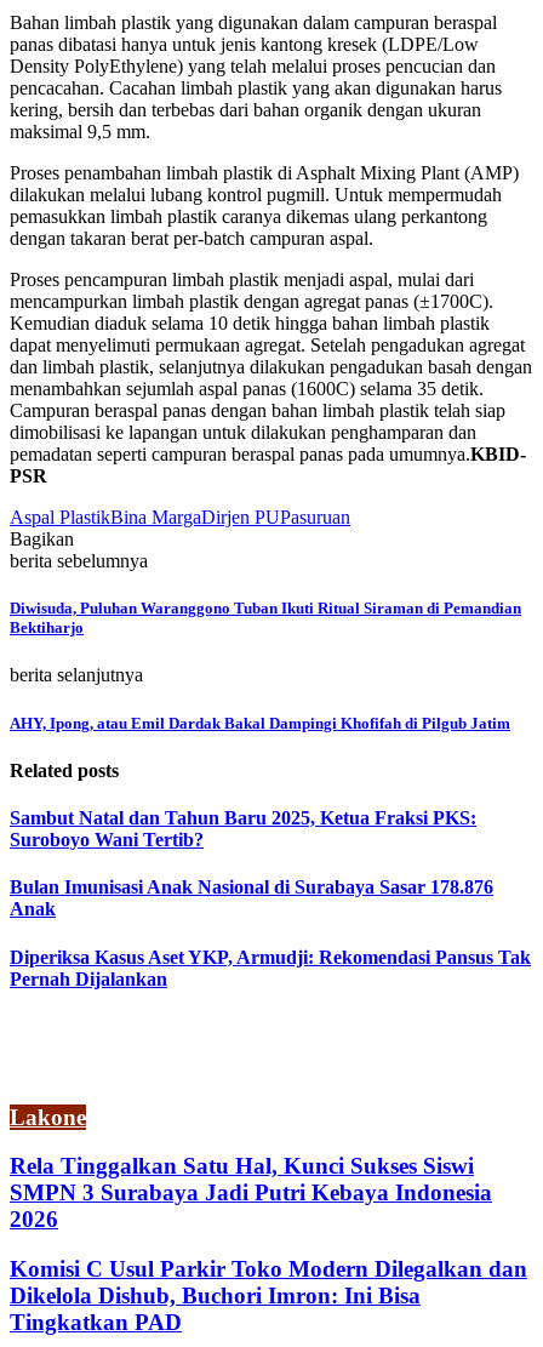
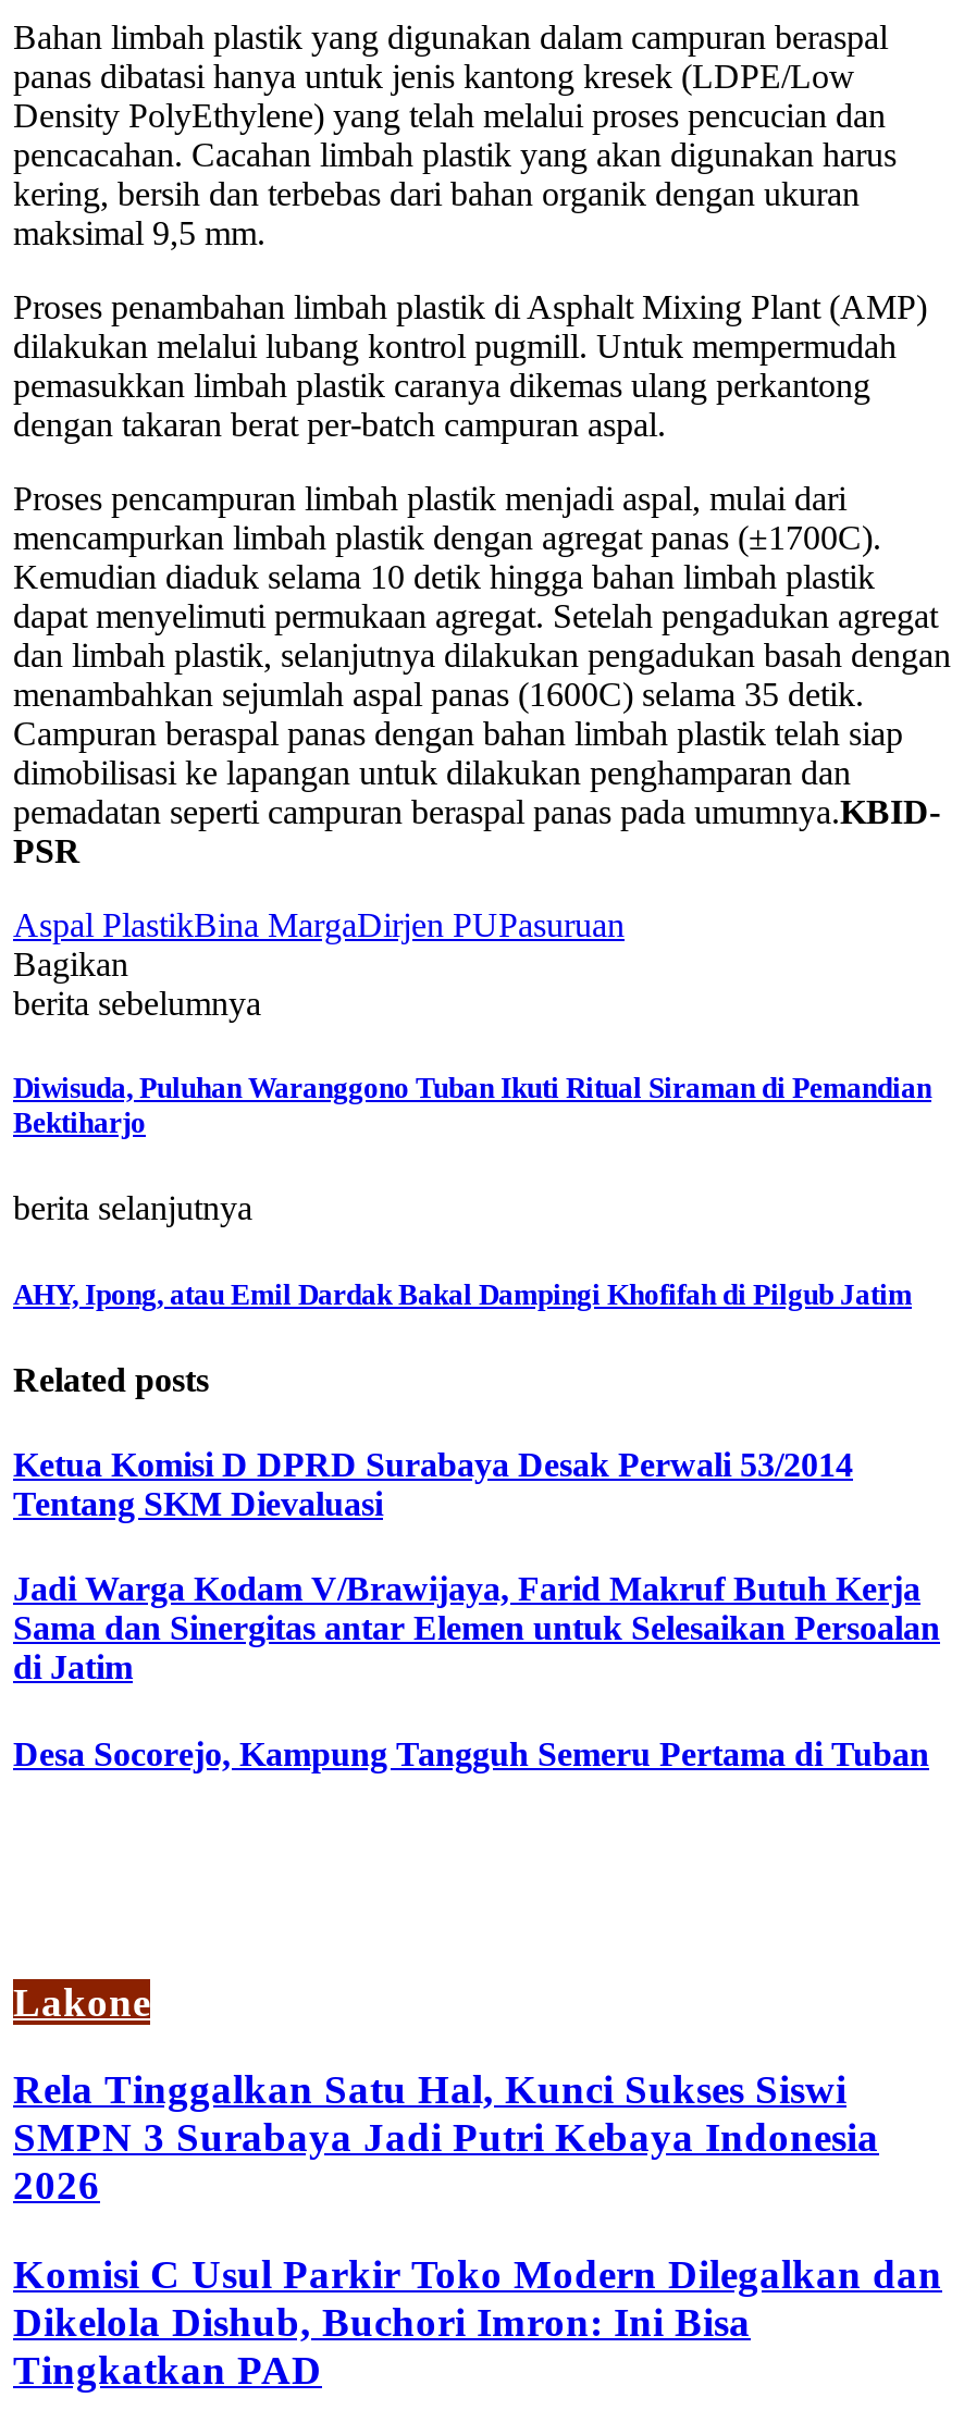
[10,807,476,850] Sambut Natal dan Tahun Baru 2025, Ketua Fraksi PKS: | Suroboyo Wani Tertib? -> [13,1446,853,1522] Ketua Komisi D DPRD Surabaya Desak Perwali 53/2014 | Tentang SKM Dievaluasi
[10,877,493,919] Bulan Imunisasi Anak Nasional di Surabaya Sasar 178.876 | Anak -> [13,1571,940,1686] Jadi Warga Kodam V/Brawijaya, Farid Makruf Butuh Kerja | Sama dan Sinergitas antar Elemen untuk Selesaikan Persoalan | di Jatim
[10,946,531,989] Diperiksa Kasus Aset YKP, Armudji: Rekomendasi Pansus Tak | Pernah Dijalankan -> [13,1734,929,1771] Desa Socorejo, Kampung Tangguh Semeru Pertama di Tuban

